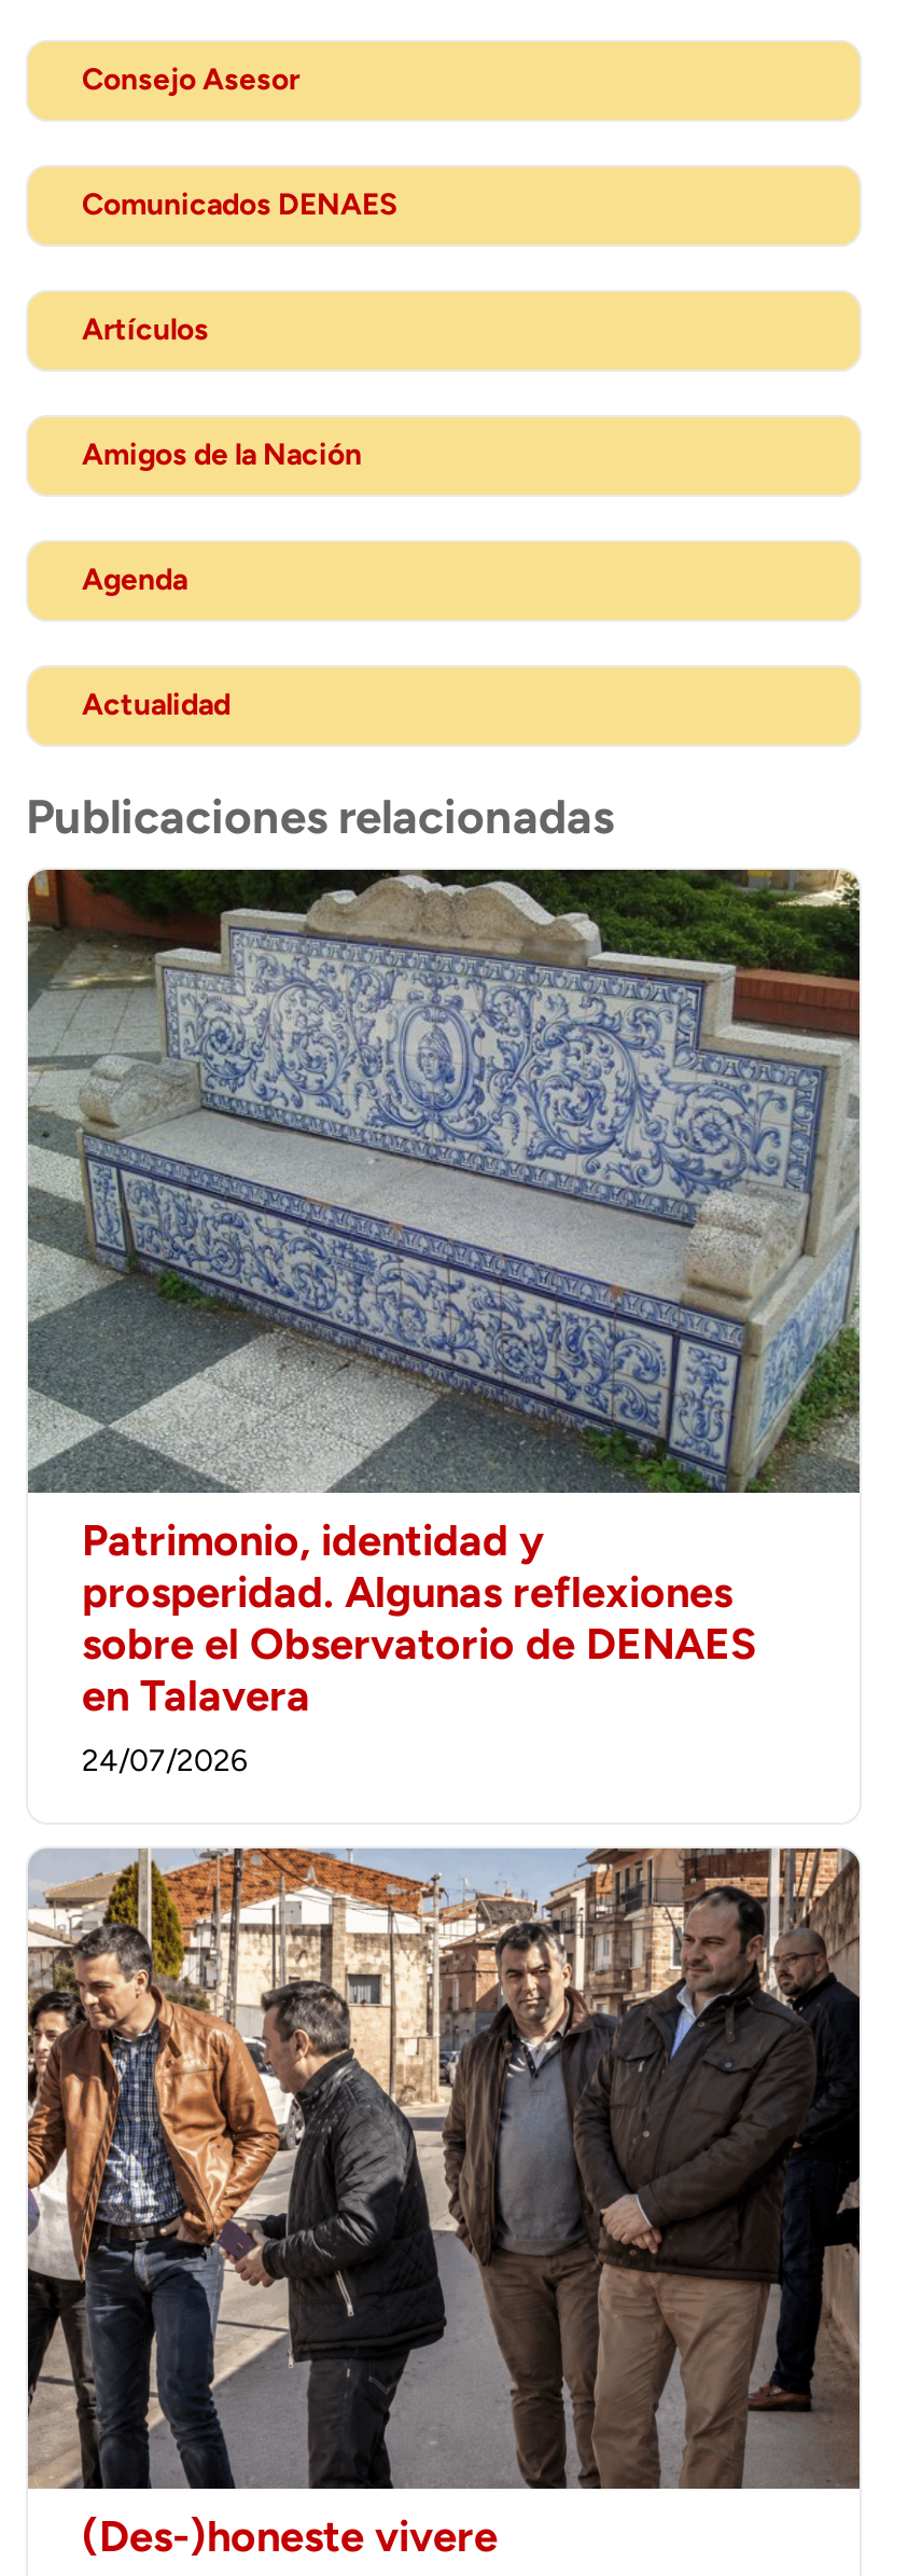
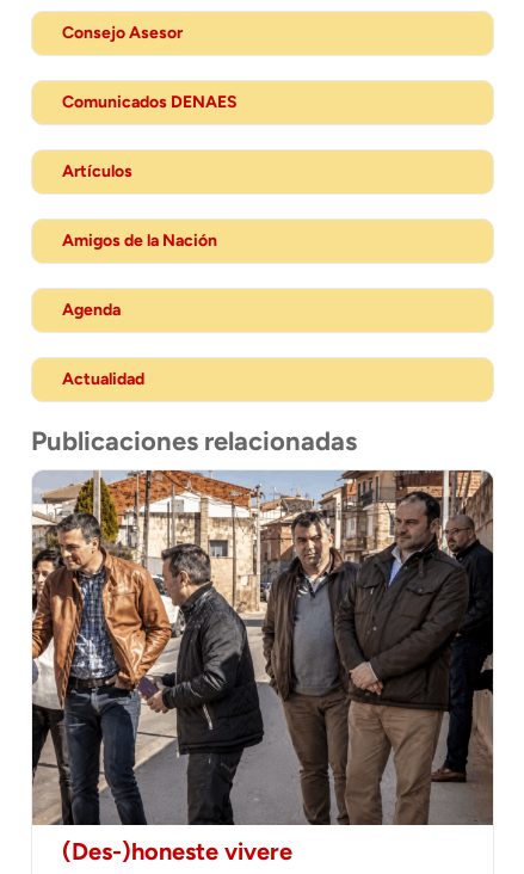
[26,868,862,1780] [image] | Patrimonio, identidad y | prosperidad. Algunas reflexiones | sobre el Observatorio de DENAES | en Talavera | 24/07/2026 -> none

